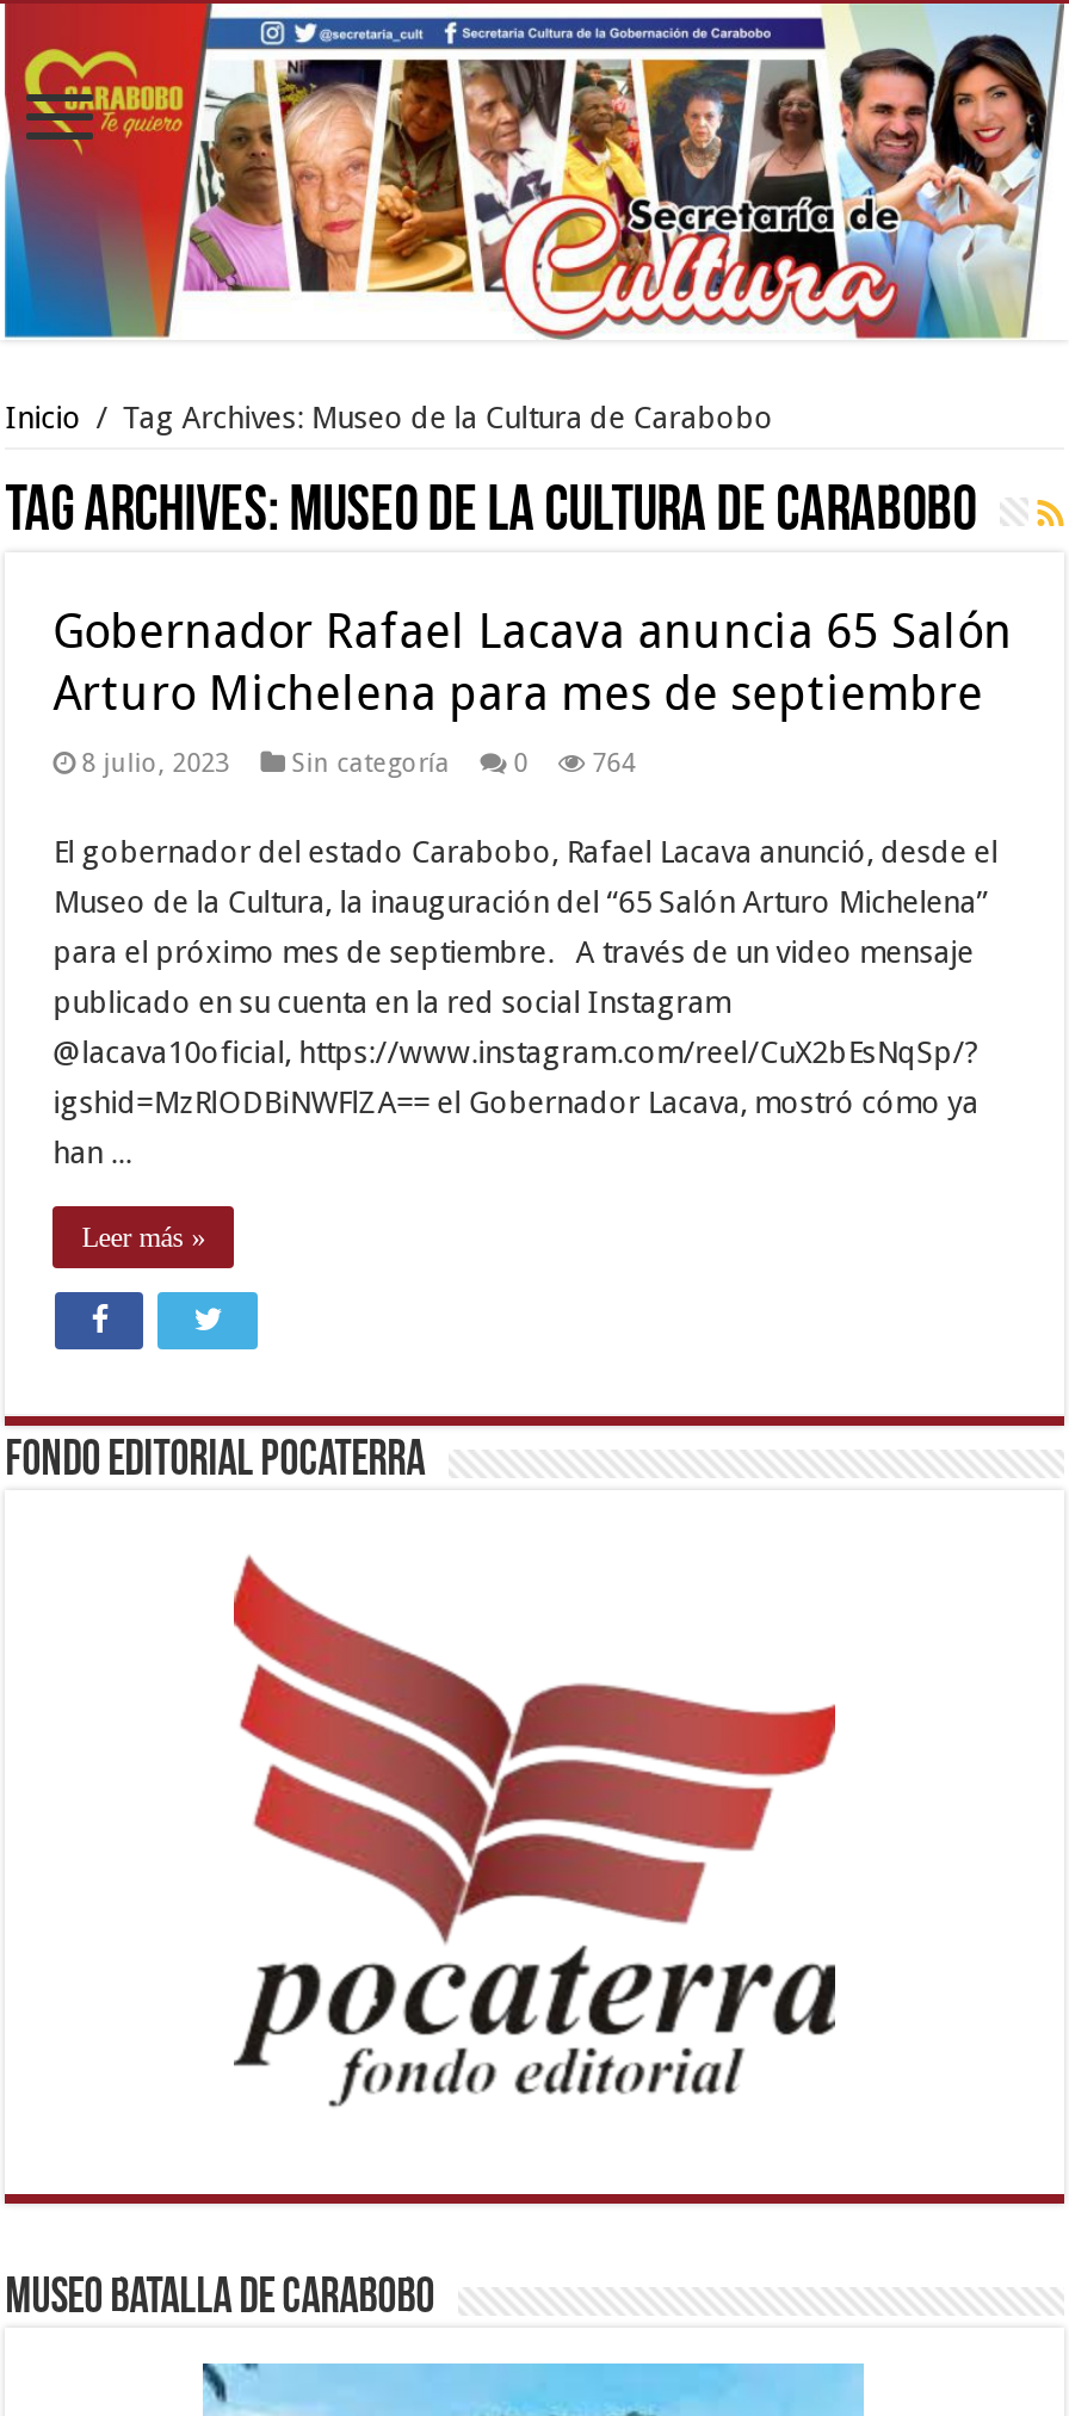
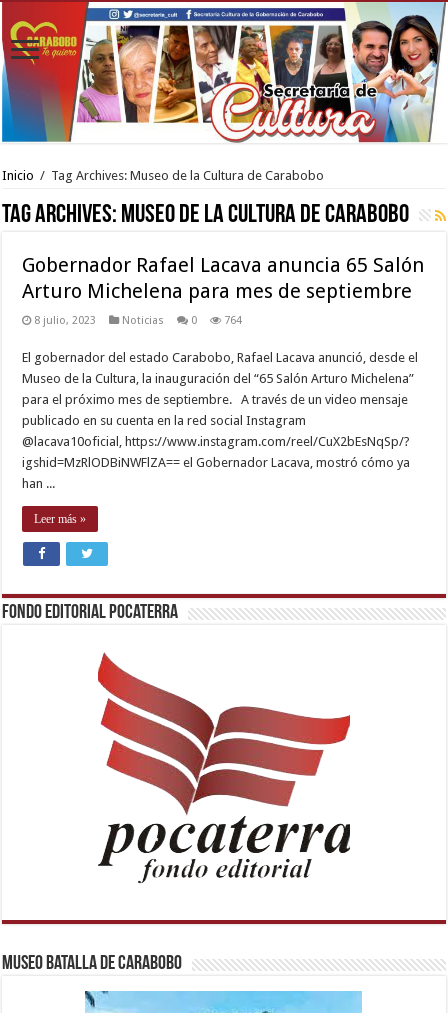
[292,749,449,780] Sin categoría -> [122,314,164,327] Noticias

